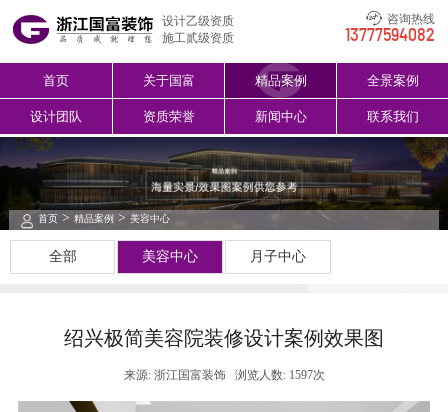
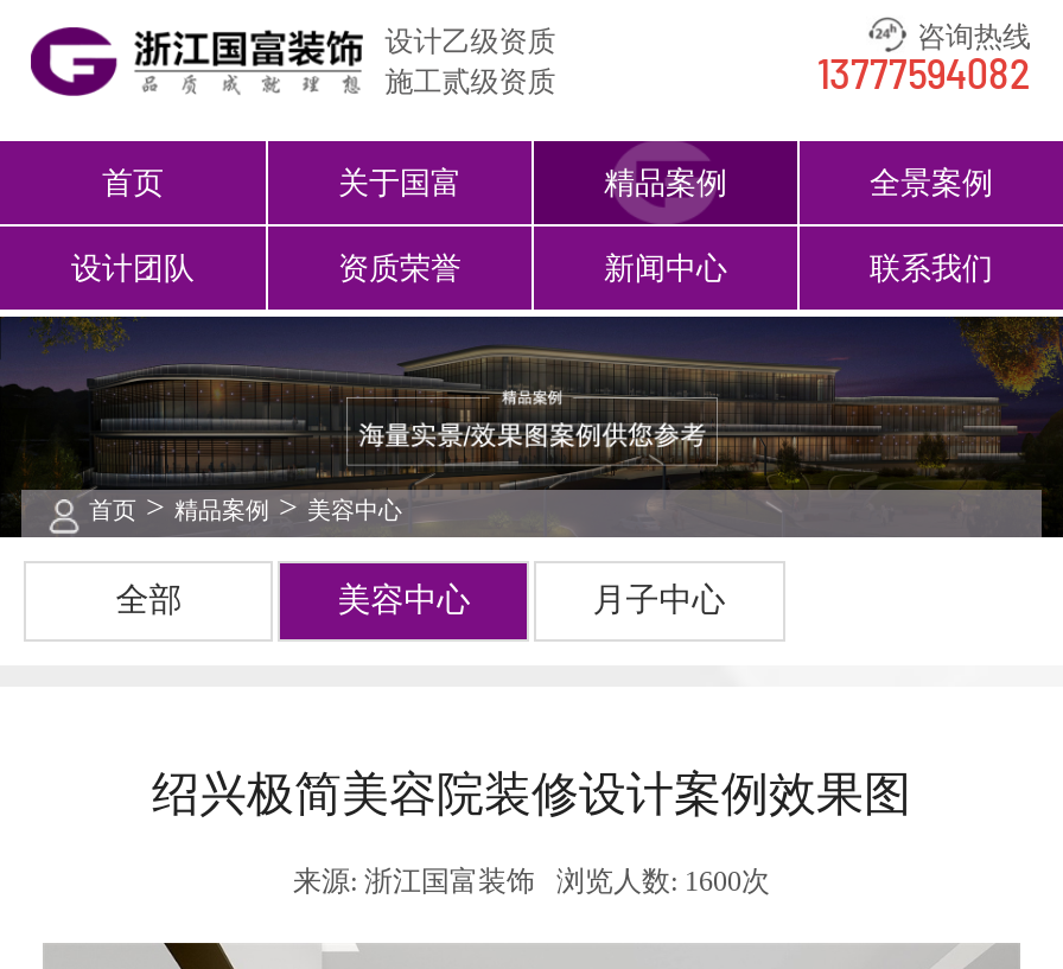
[123,368,324,382] 来源: 浙江国富装饰 浏览人数: 1597次 -> [293,865,770,898] 来源: 浙江国富装饰 浏览人数: 1600次

